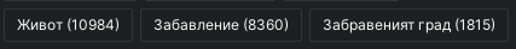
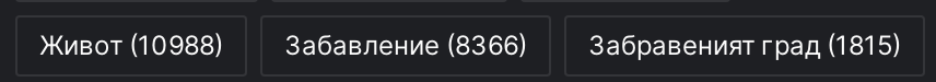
[17,16,120,34] Живот (10984) -> [39,29,223,62] Живот (10988)
[153,16,289,34] Забавление (8360) -> [284,29,527,62] Забавление (8366)

